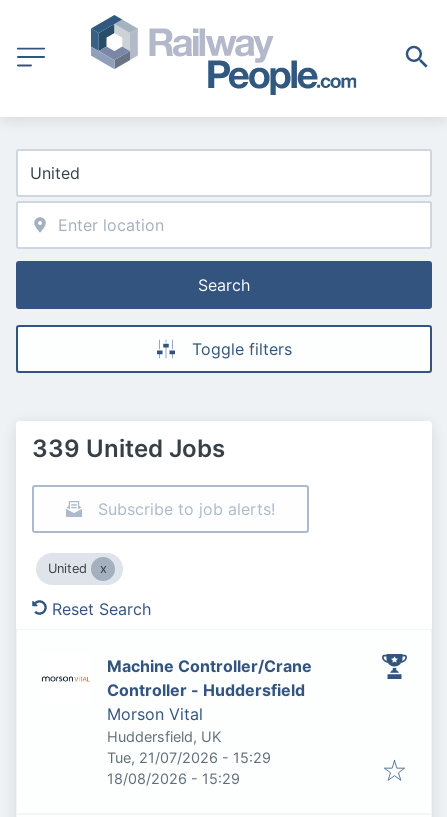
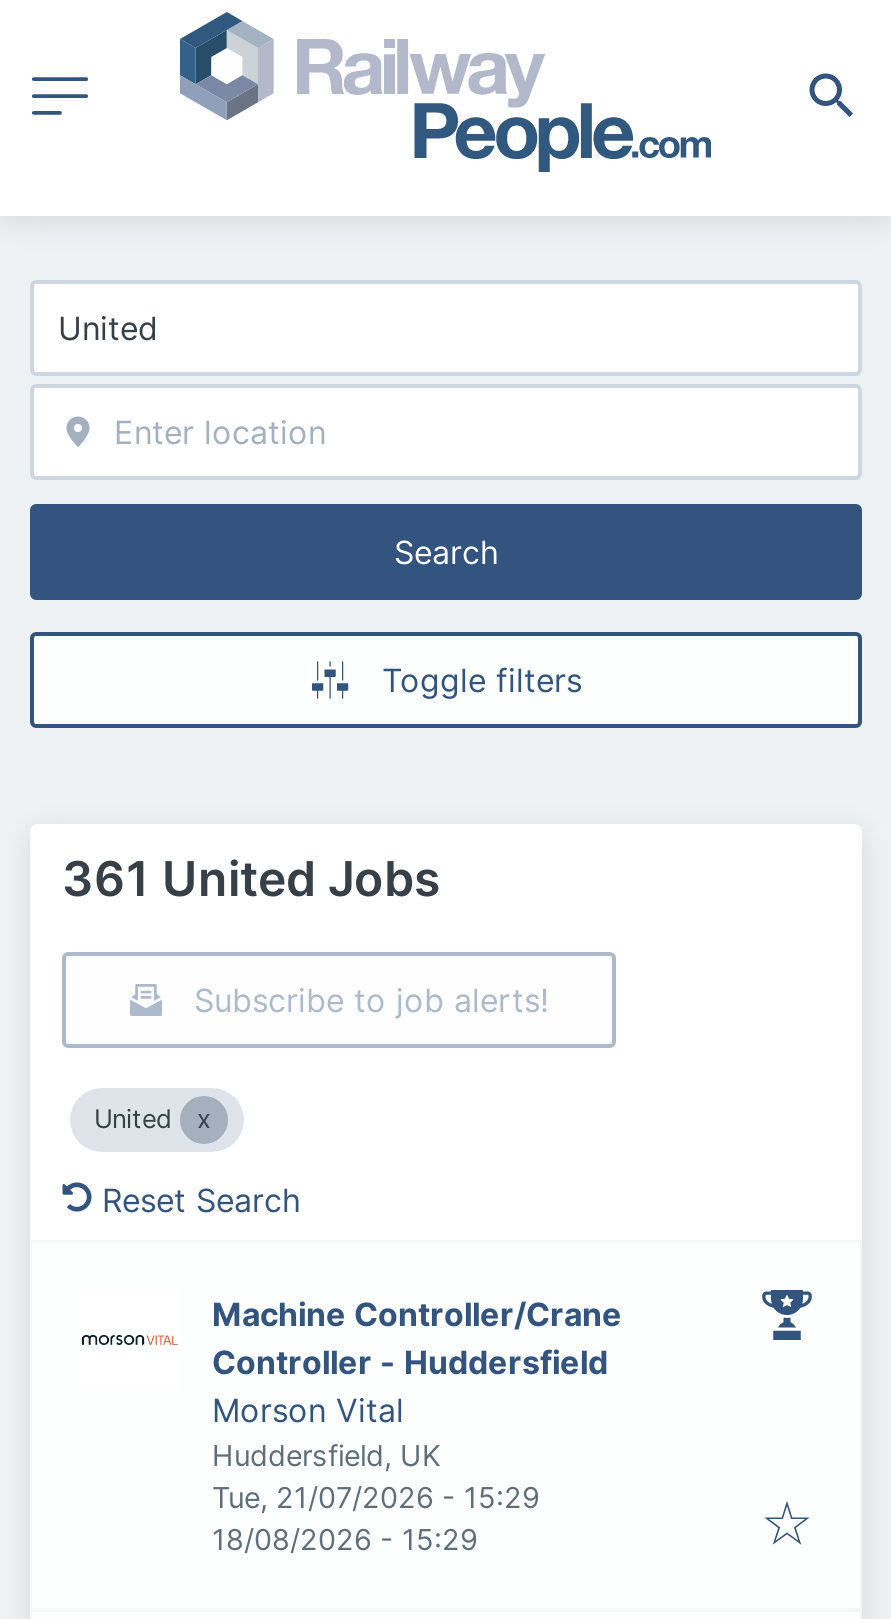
[32,434,225,463] 339 United Jobs -> [62,850,440,908] 361 United Jobs

